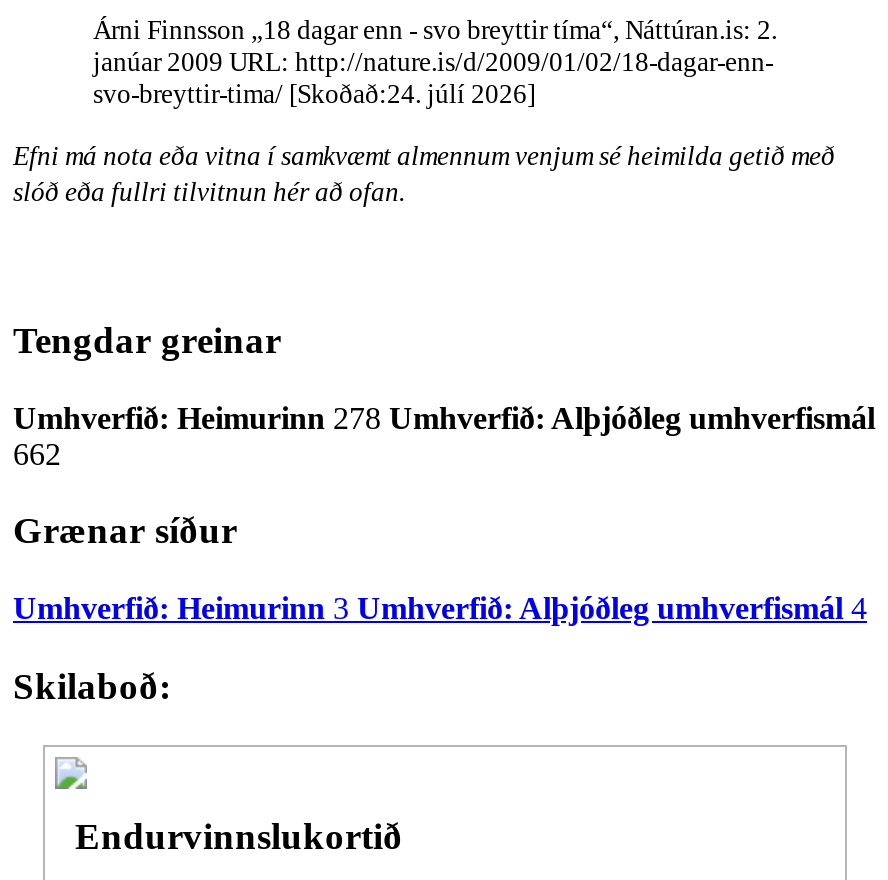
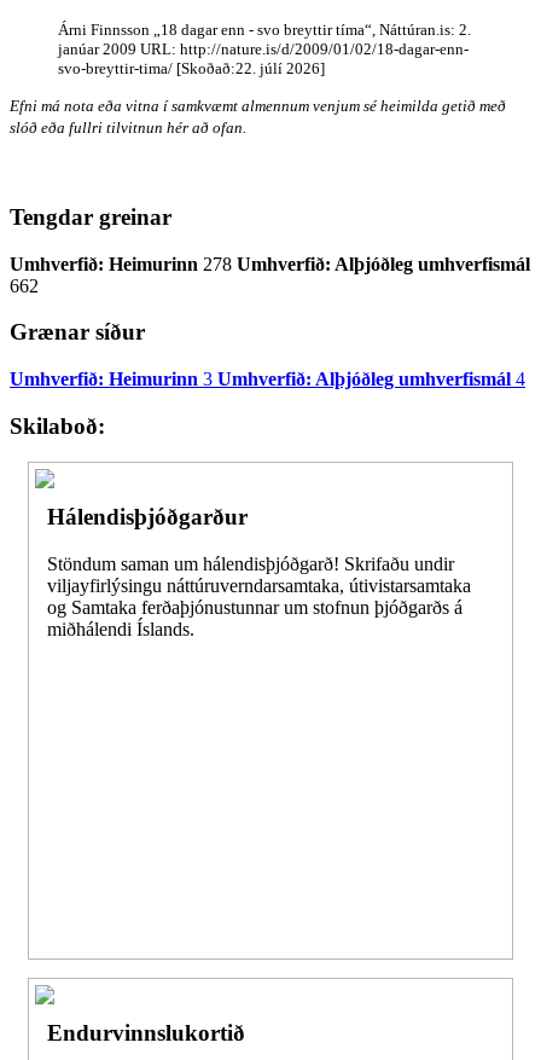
[93,79,535,109] svo-breyttir-tima/ [Skoðað:24. júlí 2026] -> [58,59,325,77] svo-breyttir-tima/ [Skoðað:22. júlí 2026]
none -> [47,504,471,639] Hálendisþjóðgarður | Stöndum saman um hálendisþjóðgarð! Skrifaðu undir | viljayfirlýsingu náttúruverndarsamtaka, útivistarsamtaka | og Samtaka ferðaþjónustunnar um stofnun þjóðgarðs á | miðhálendi Íslands.

